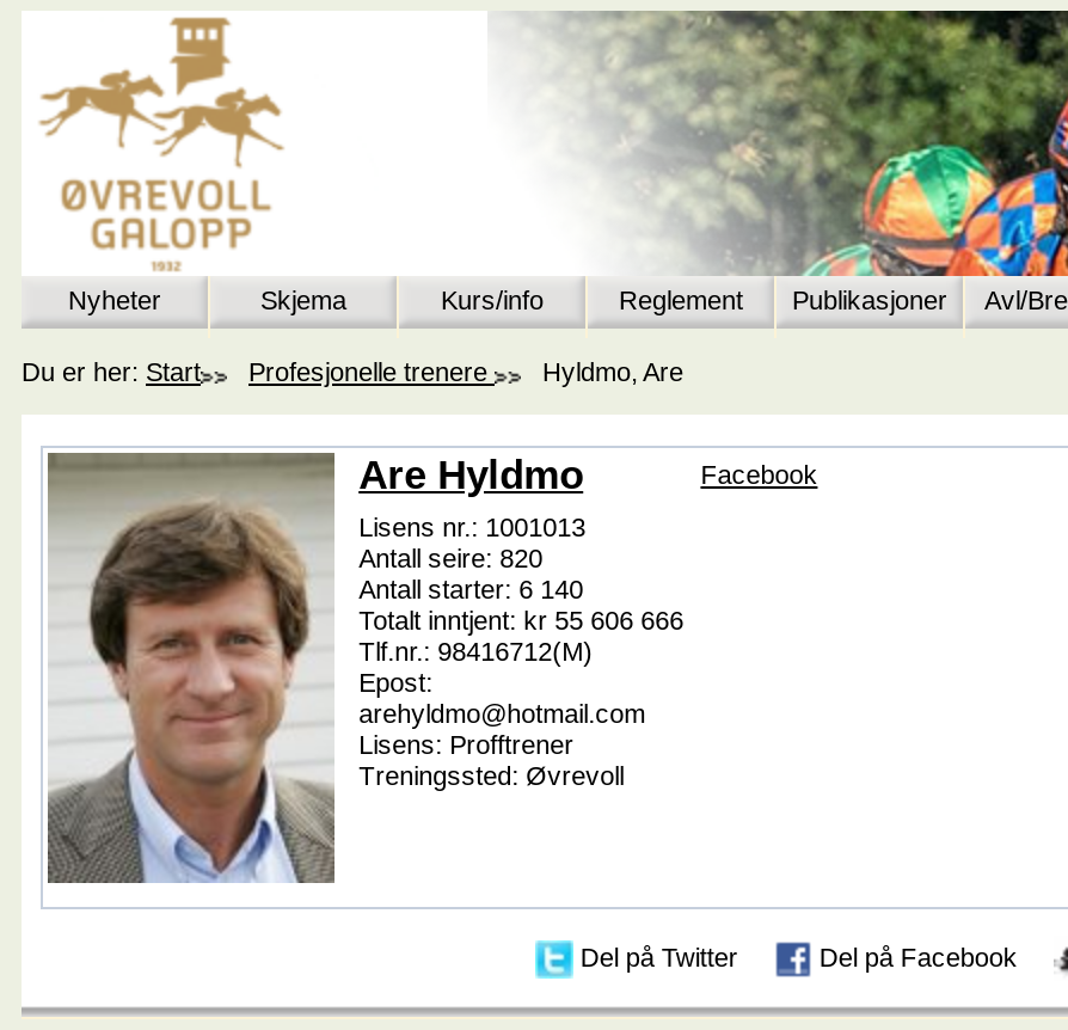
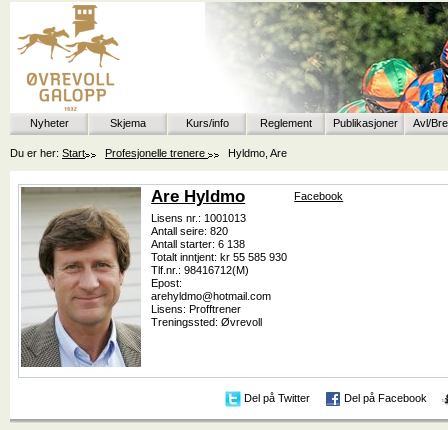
[359,575,583,604] Antall starter: 6 140 -> [151,238,245,250] Antall starter: 6 138
[359,606,684,635] Totalt inntjent: kr 55 606 666 -> [151,251,287,263] Totalt inntjent: kr 55 585 930

